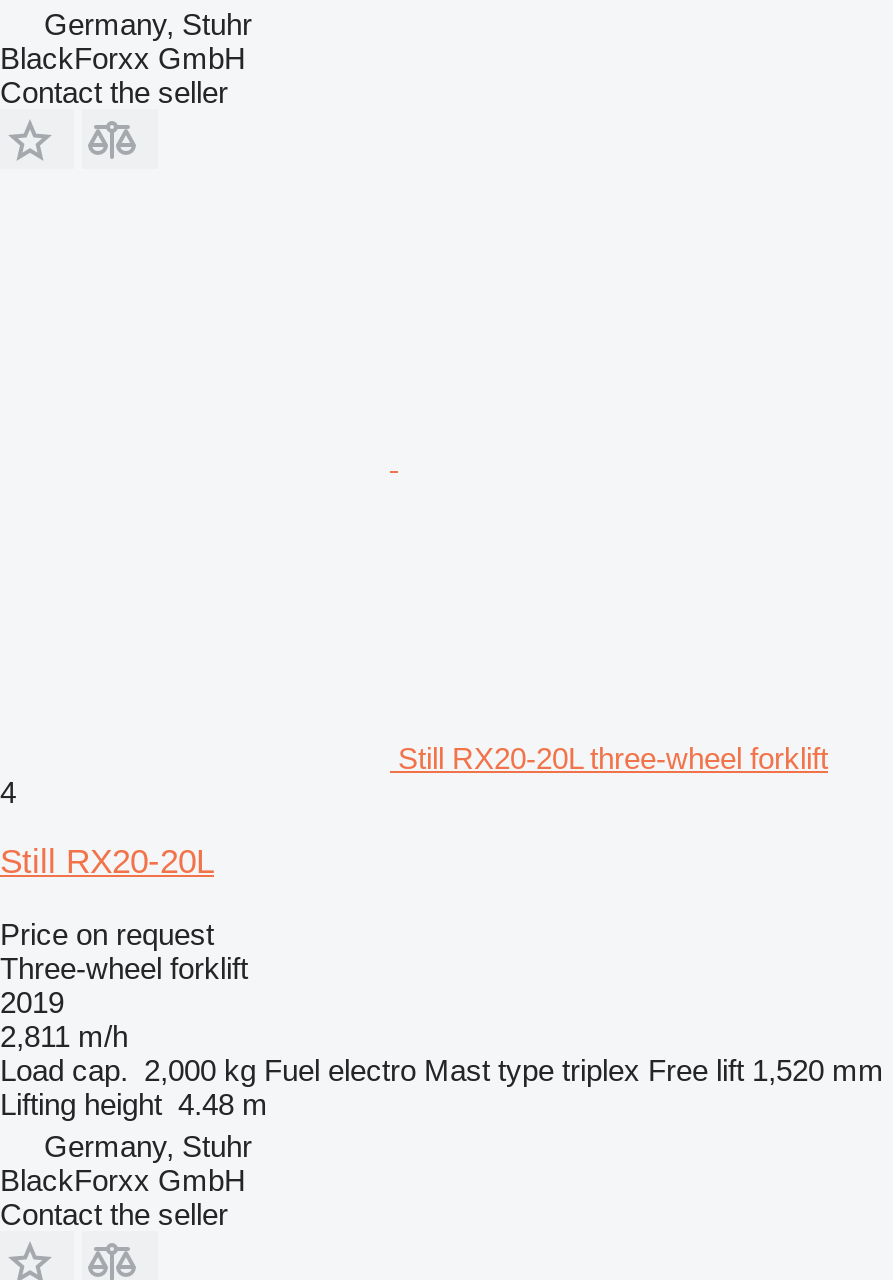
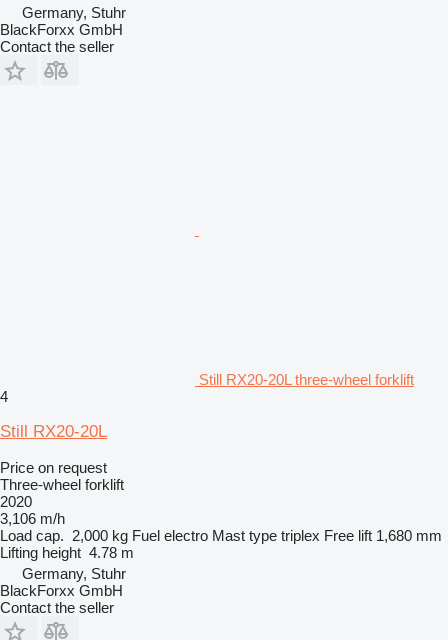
[0,985,64,1019] 2019 -> [0,492,32,509] 2020
[0,1019,128,1053] 2,811 m/h -> [0,509,65,526] 3,106 m/h
[0,1053,884,1087] Load cap. 2,000 kg Fuel electro Mast type triplex Free lift 1,520 mm -> [0,526,442,543] Load cap. 2,000 kg Fuel electro Mast type triplex Free lift 1,680 mm
[0,1087,268,1121] Lifting height 4.48 m -> [0,543,134,560] Lifting height 4.78 m

